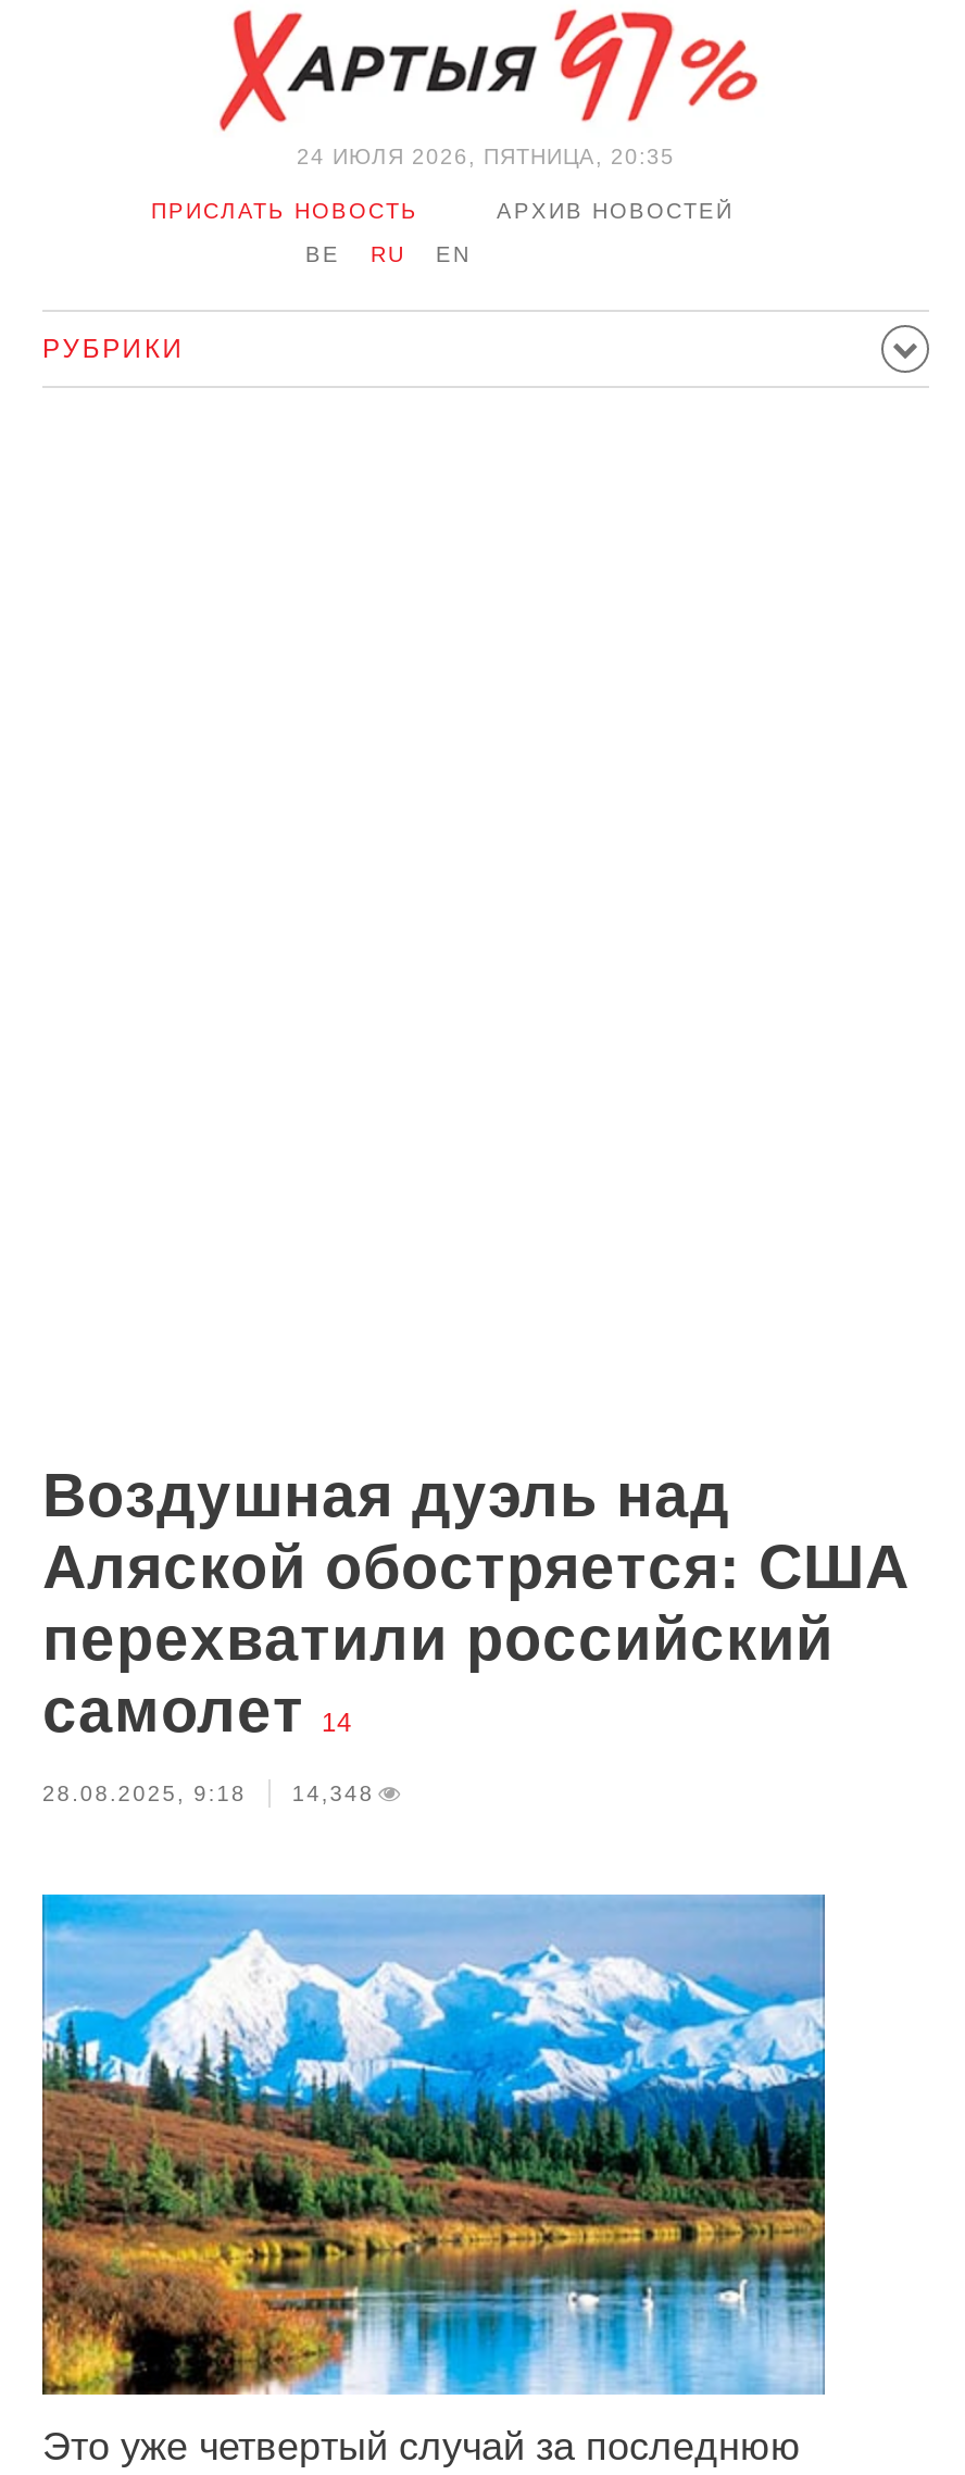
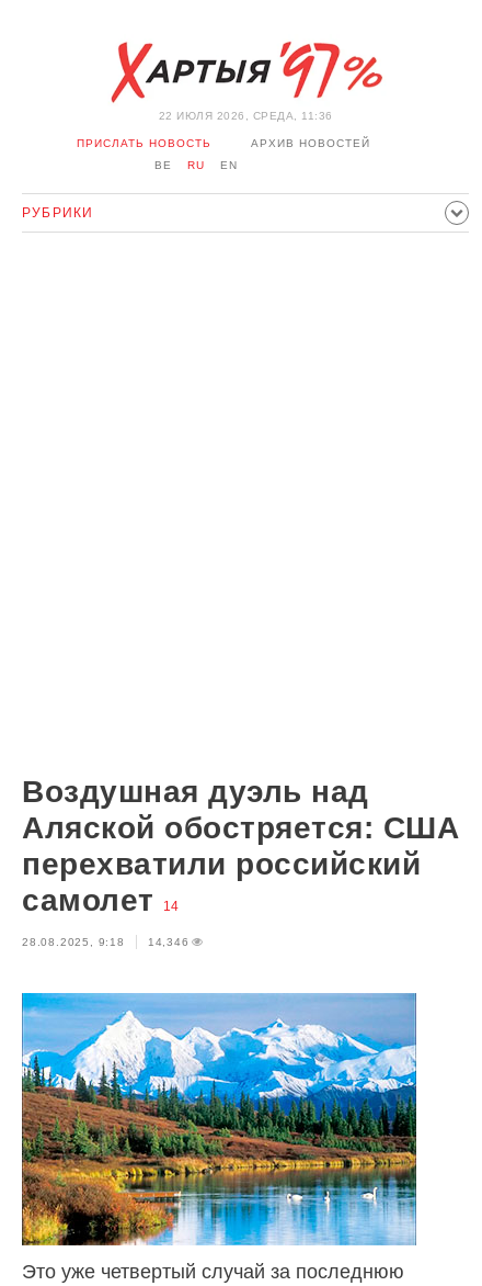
[297,145,675,168] 24 ИЮЛЯ 2026, ПЯТНИЦА, 20:35 -> [158,110,332,122] 22 ИЮЛЯ 2026, СРЕДА, 11:36
[42,1782,374,1805] 28.08.2025, 9:18 14,348 -> [22,936,189,948] 28.08.2025, 9:18 14,346

